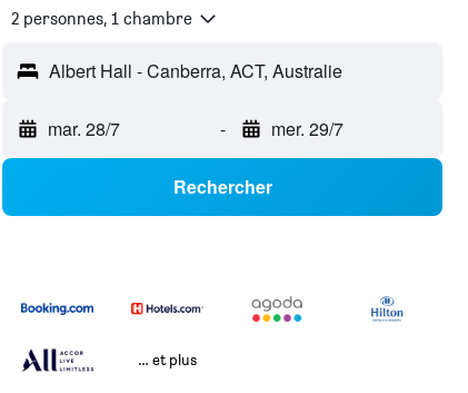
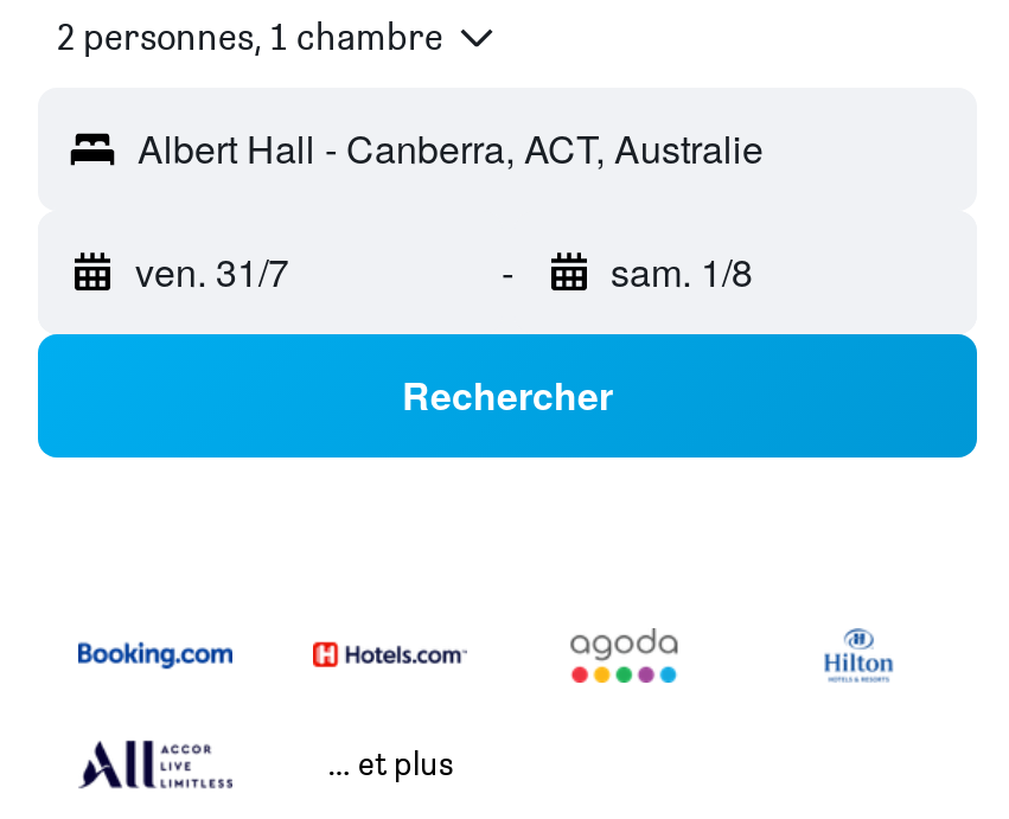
[48,116,120,142] mar. 28/7 -> [135,245,289,299] ven. 31/7
[271,116,343,142] mer. 29/7 -> [611,245,753,299] sam. 1/8

